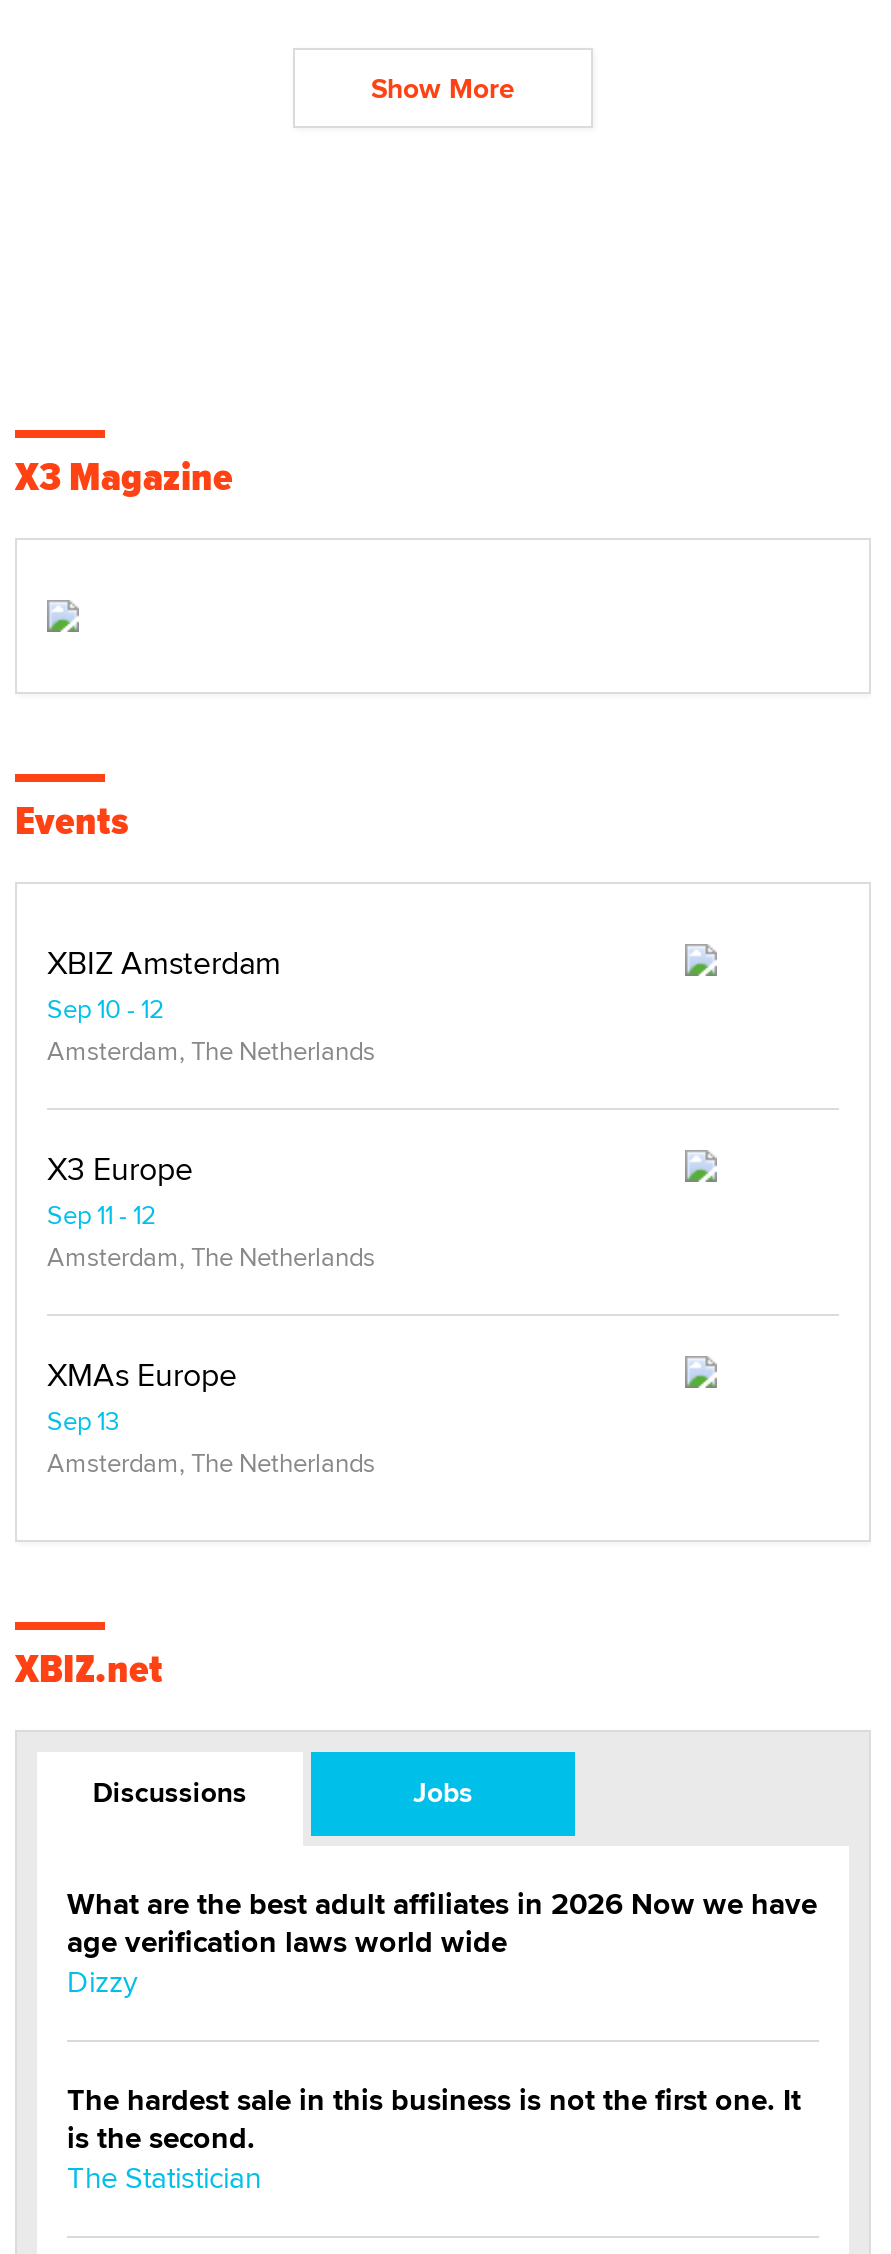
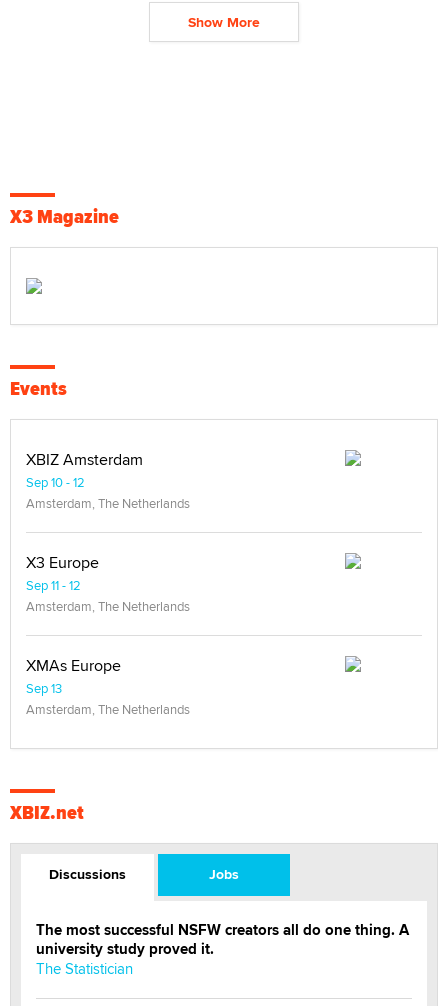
[67,1882,817,2160] What are the best adult affiliates in 2026 Now we have | age verification laws world wide | Dizzy | The hardest sale in this business is not the first one. It | is the second. -> [36,919,409,960] The most successful NSFW creators all do one thing. A | university study proved it.

